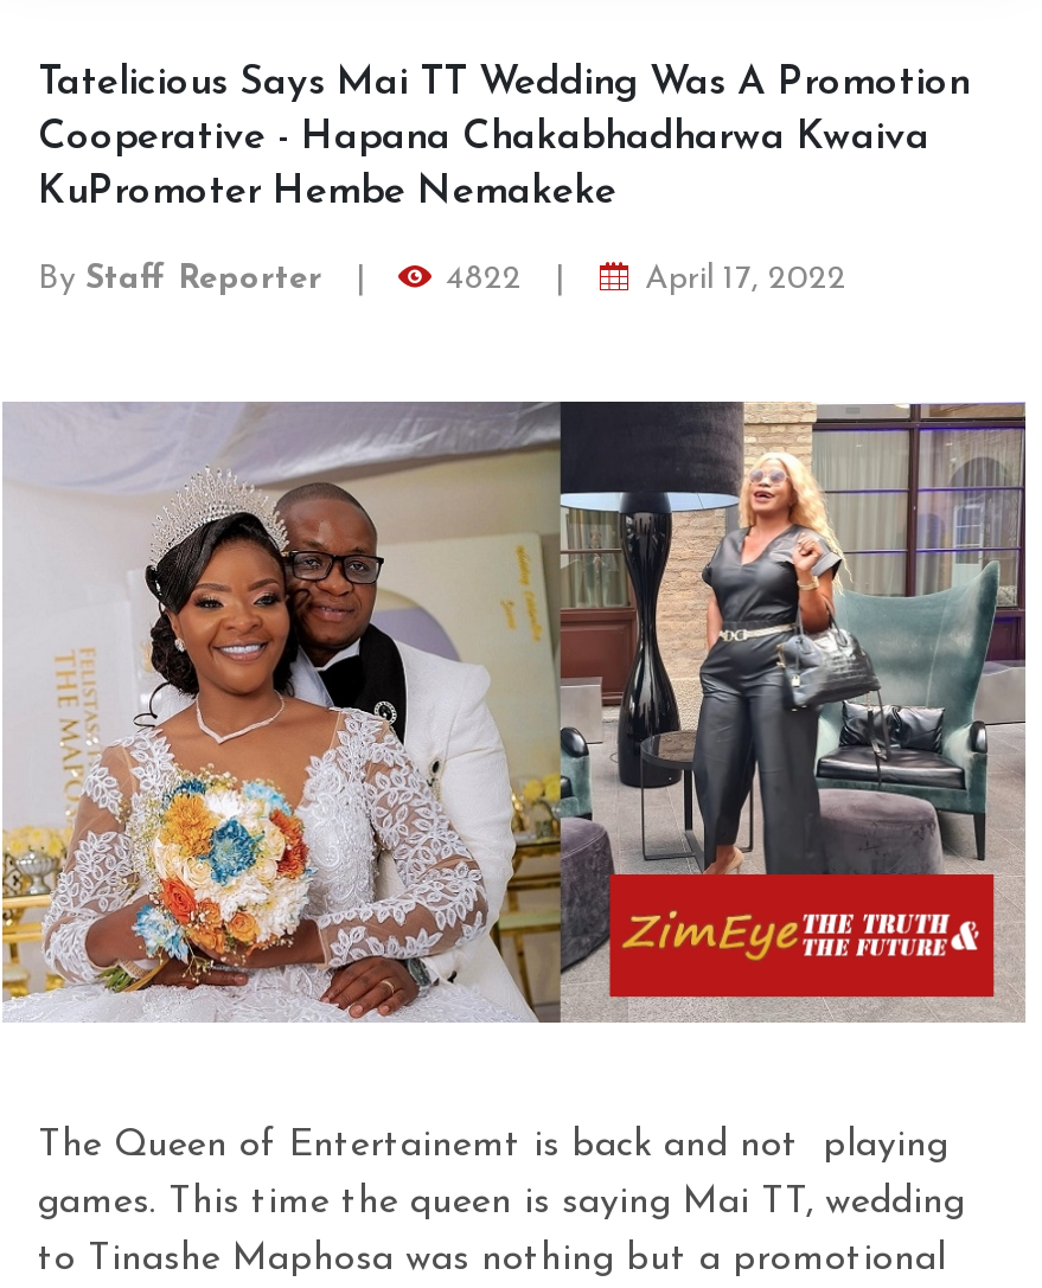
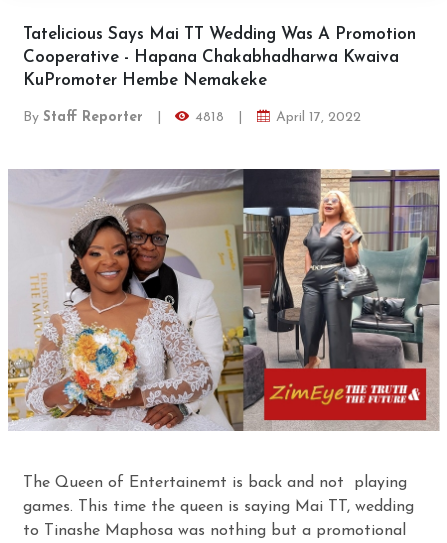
[436,261,522,296] 4822 -> [191,109,224,124] 4818

